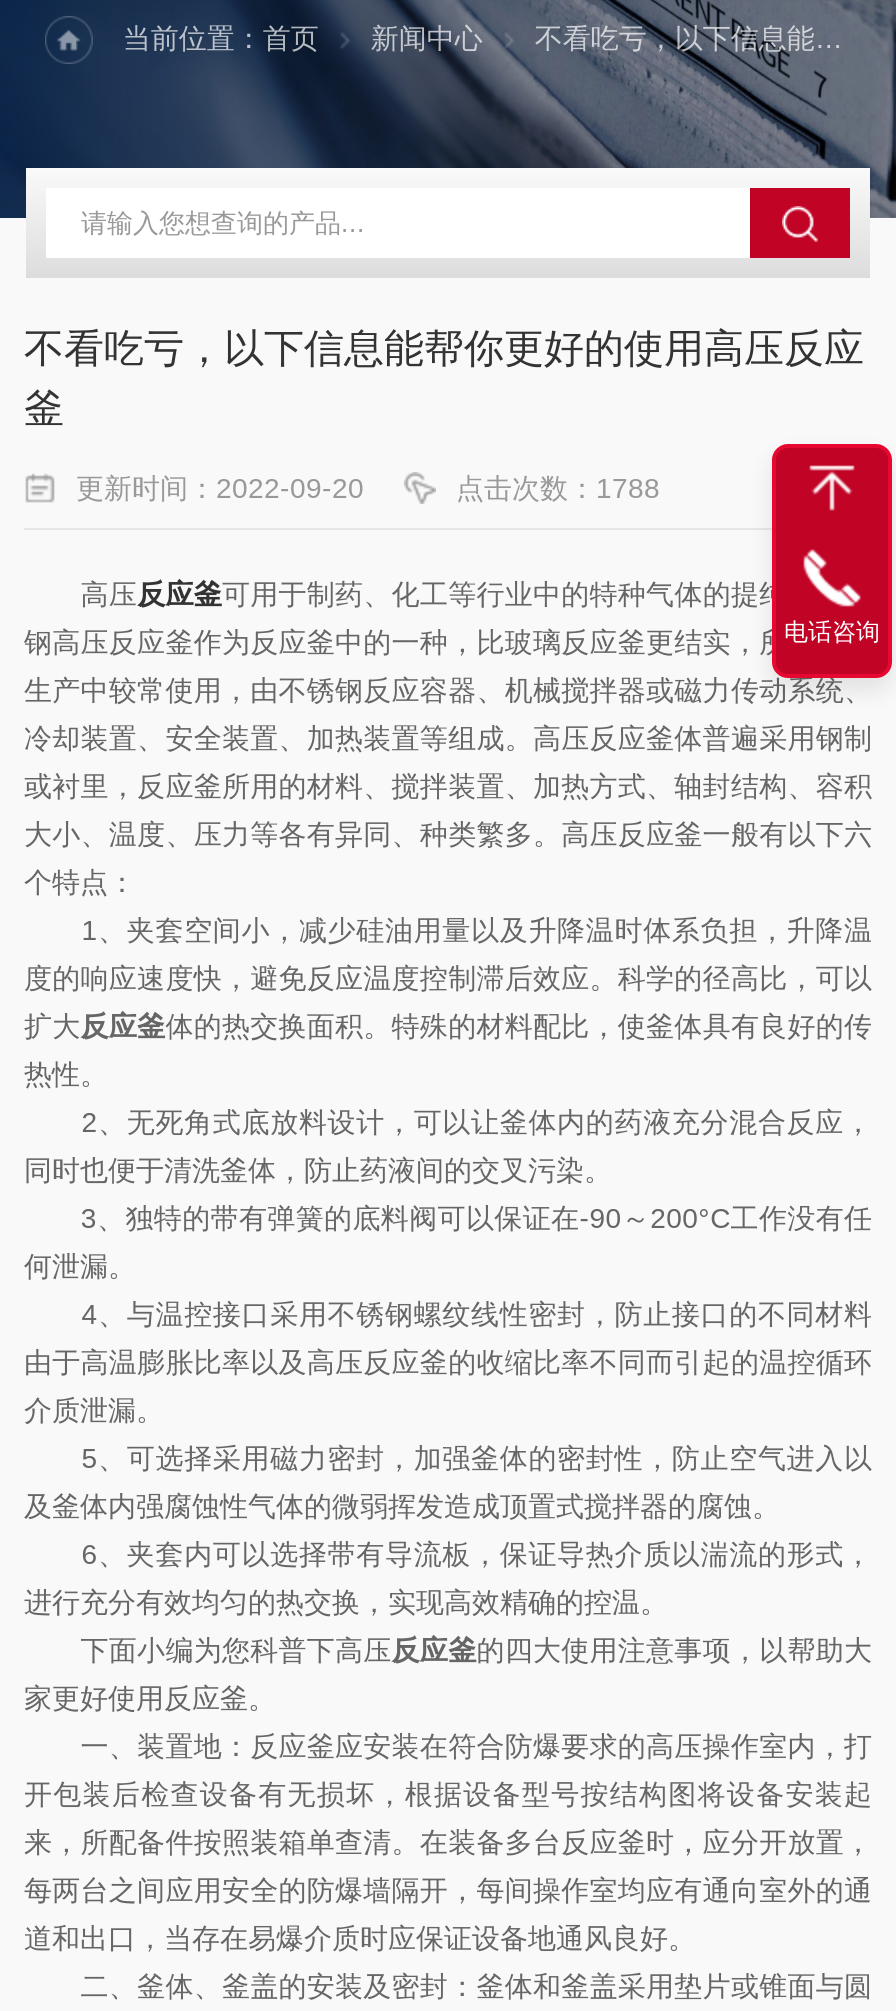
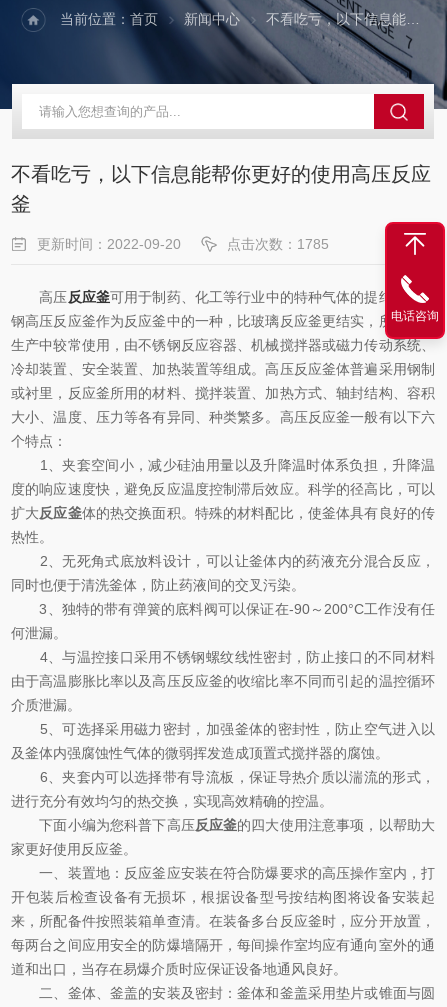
[456,472,660,504] 点击次数：1788 -> [227,236,329,252] 点击次数：1785

